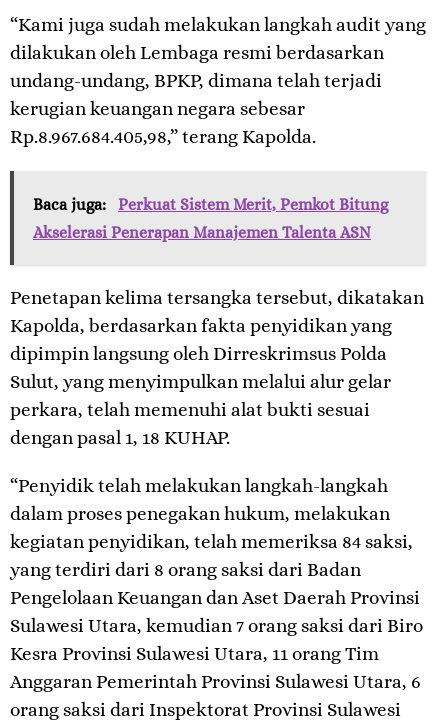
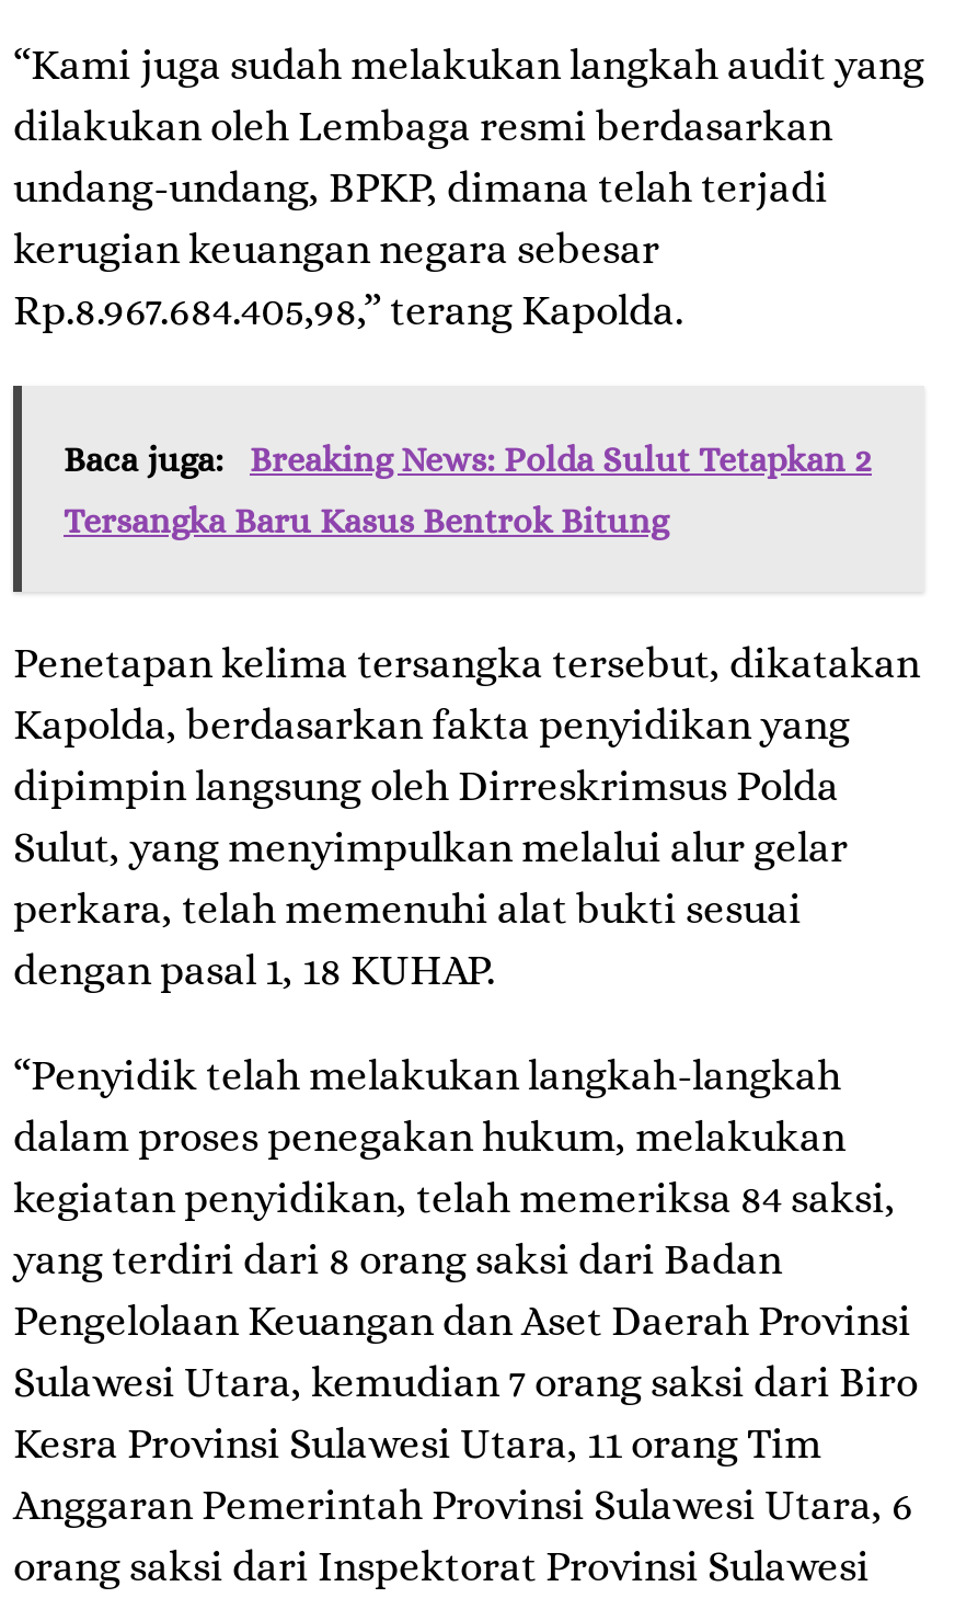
[33,195,388,214] Baca juga: Perkuat Sistem Merit, Pemkot Bitung -> [64,438,872,480] Baca juga: Breaking News: Polda Sulut Tetapkan 2
[33,223,371,242] Akselerasi Penerapan Manajemen Talenta ASN -> [64,499,668,541] Tersangka Baru Kasus Bentrok Bitung

